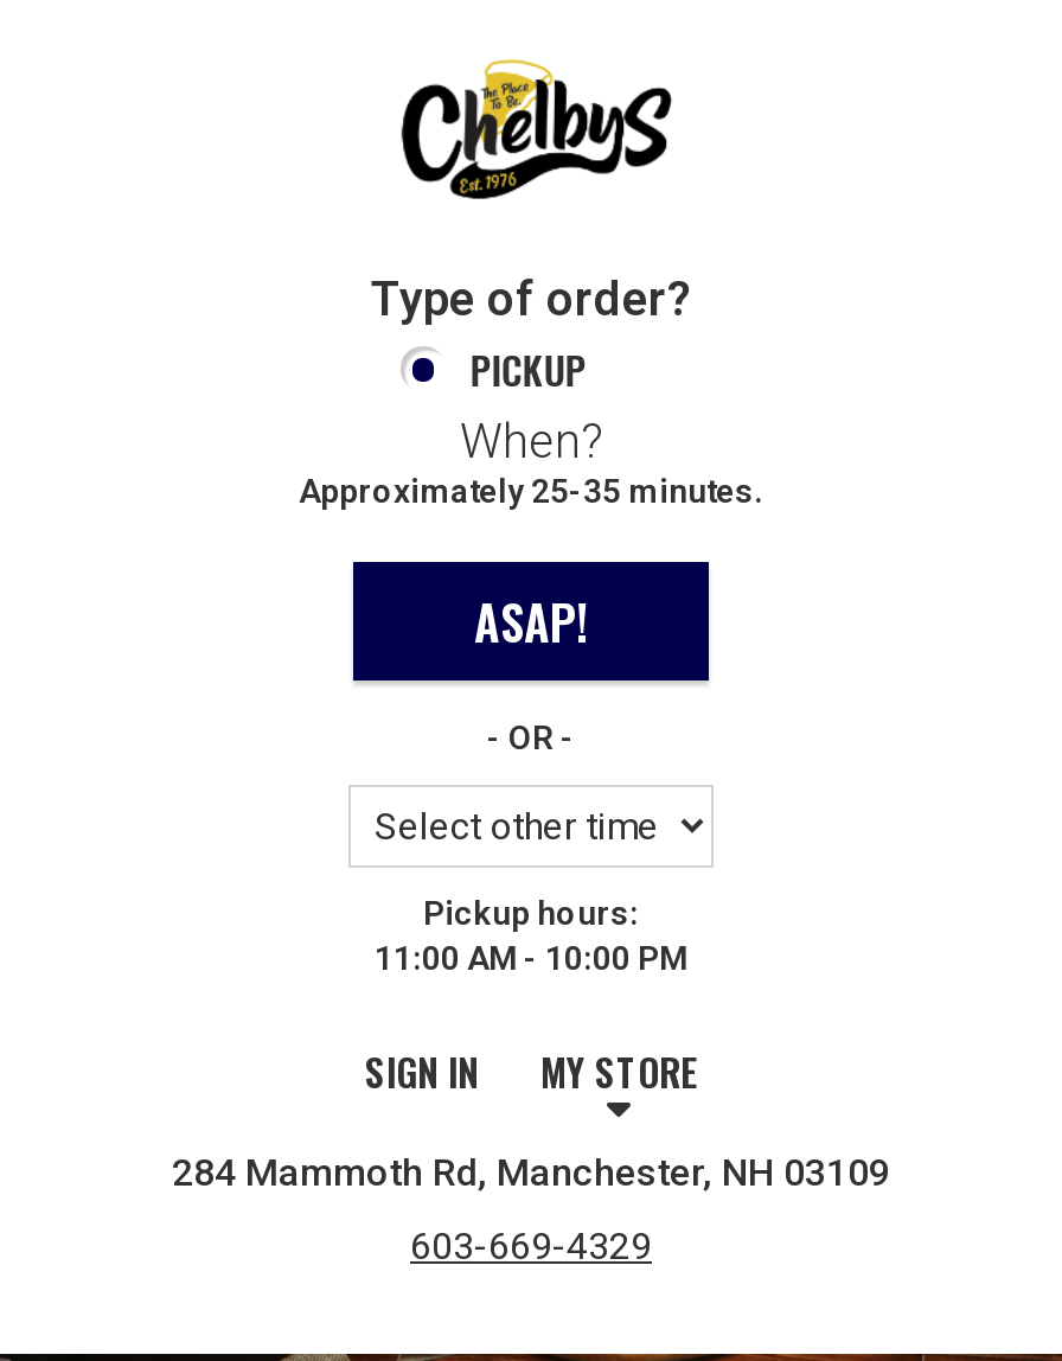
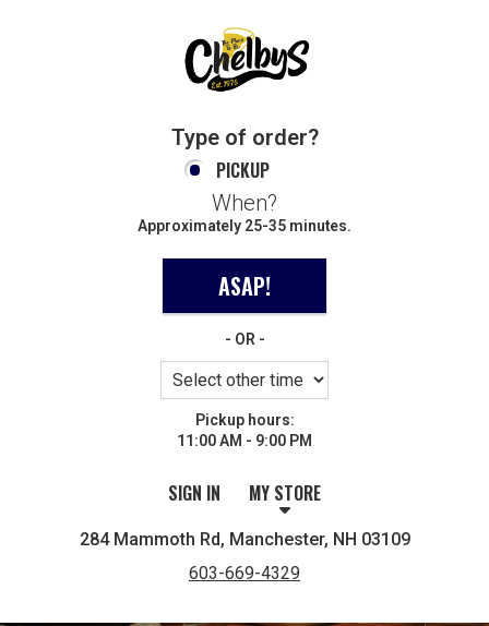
[375,939,687,977] 11:00 AM - 10:00 PM -> [177,432,312,450] 11:00 AM - 9:00 PM

